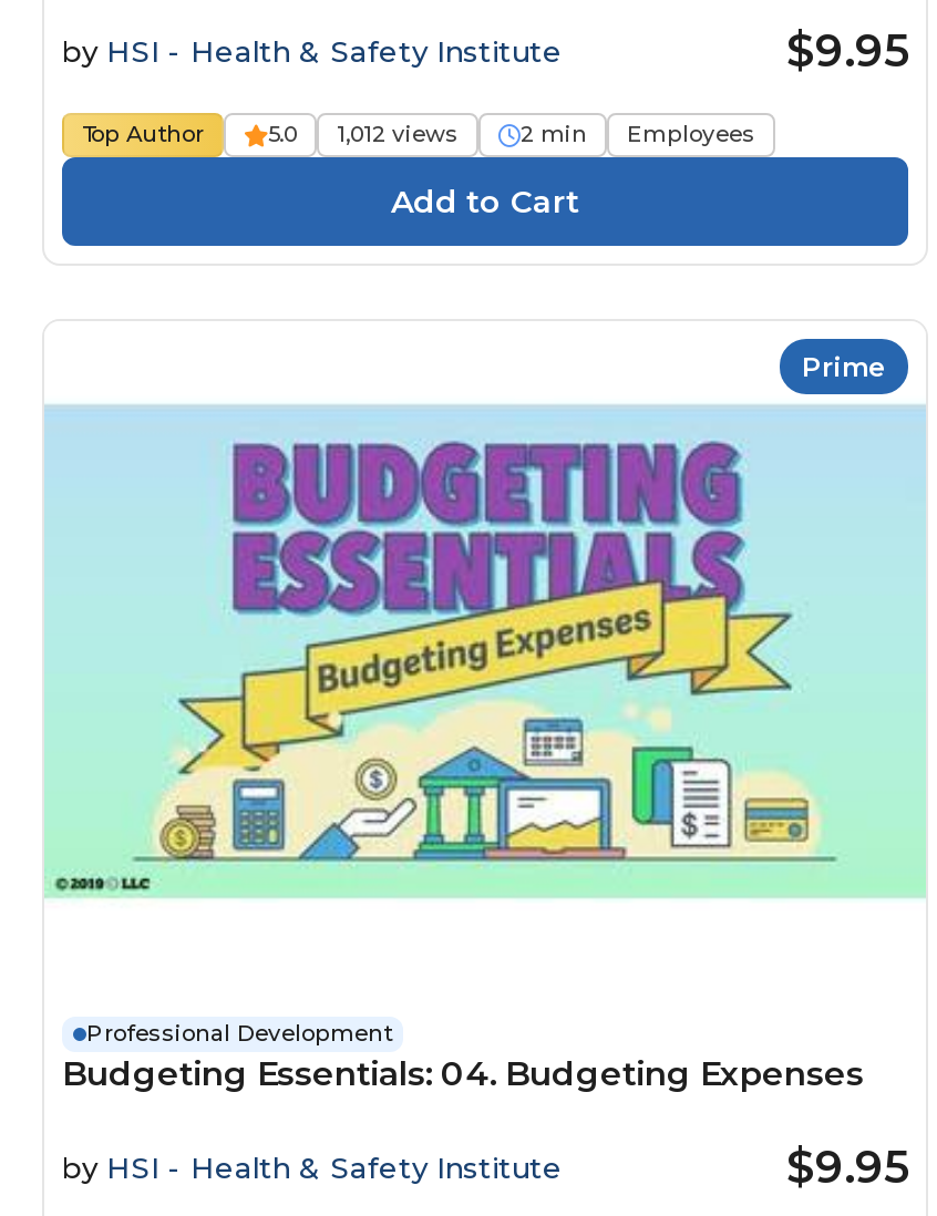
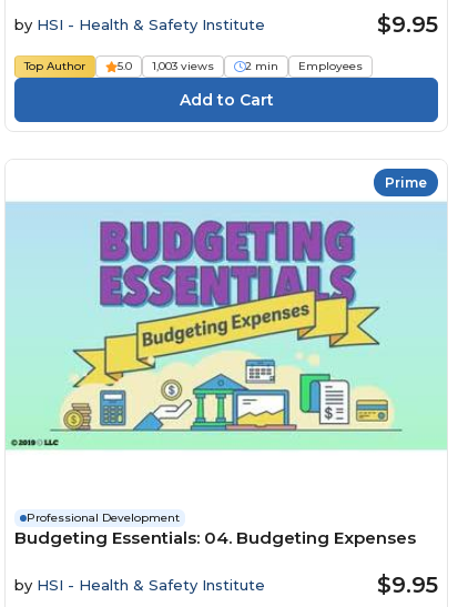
[268,118,459,147] 5.0 1,012 views -> [118,59,214,73] 5.0 1,003 views

